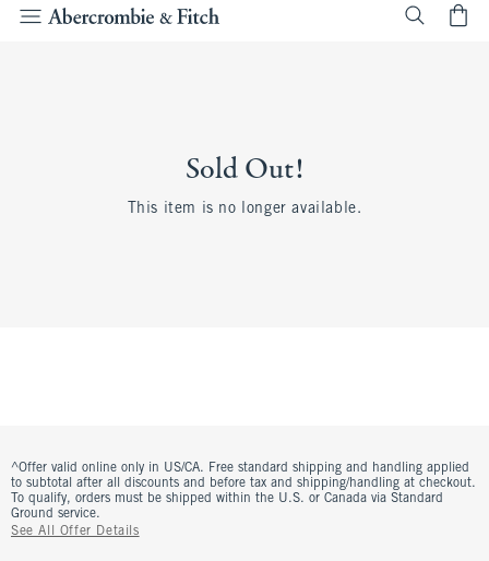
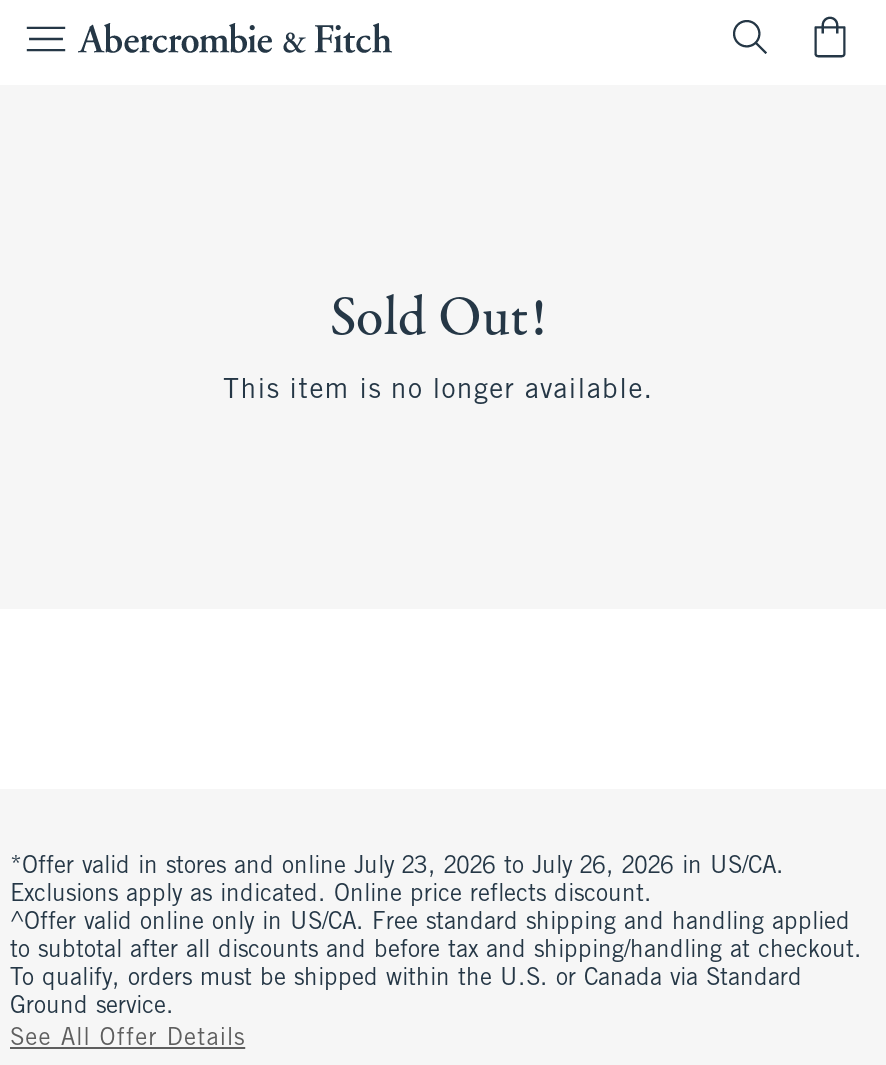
none -> [10,855,784,907] *Offer valid in stores and online July 23, 2026 to July 26, 2026 in US/CA. | Exclusions apply as indicated. Online price reflects discount.

